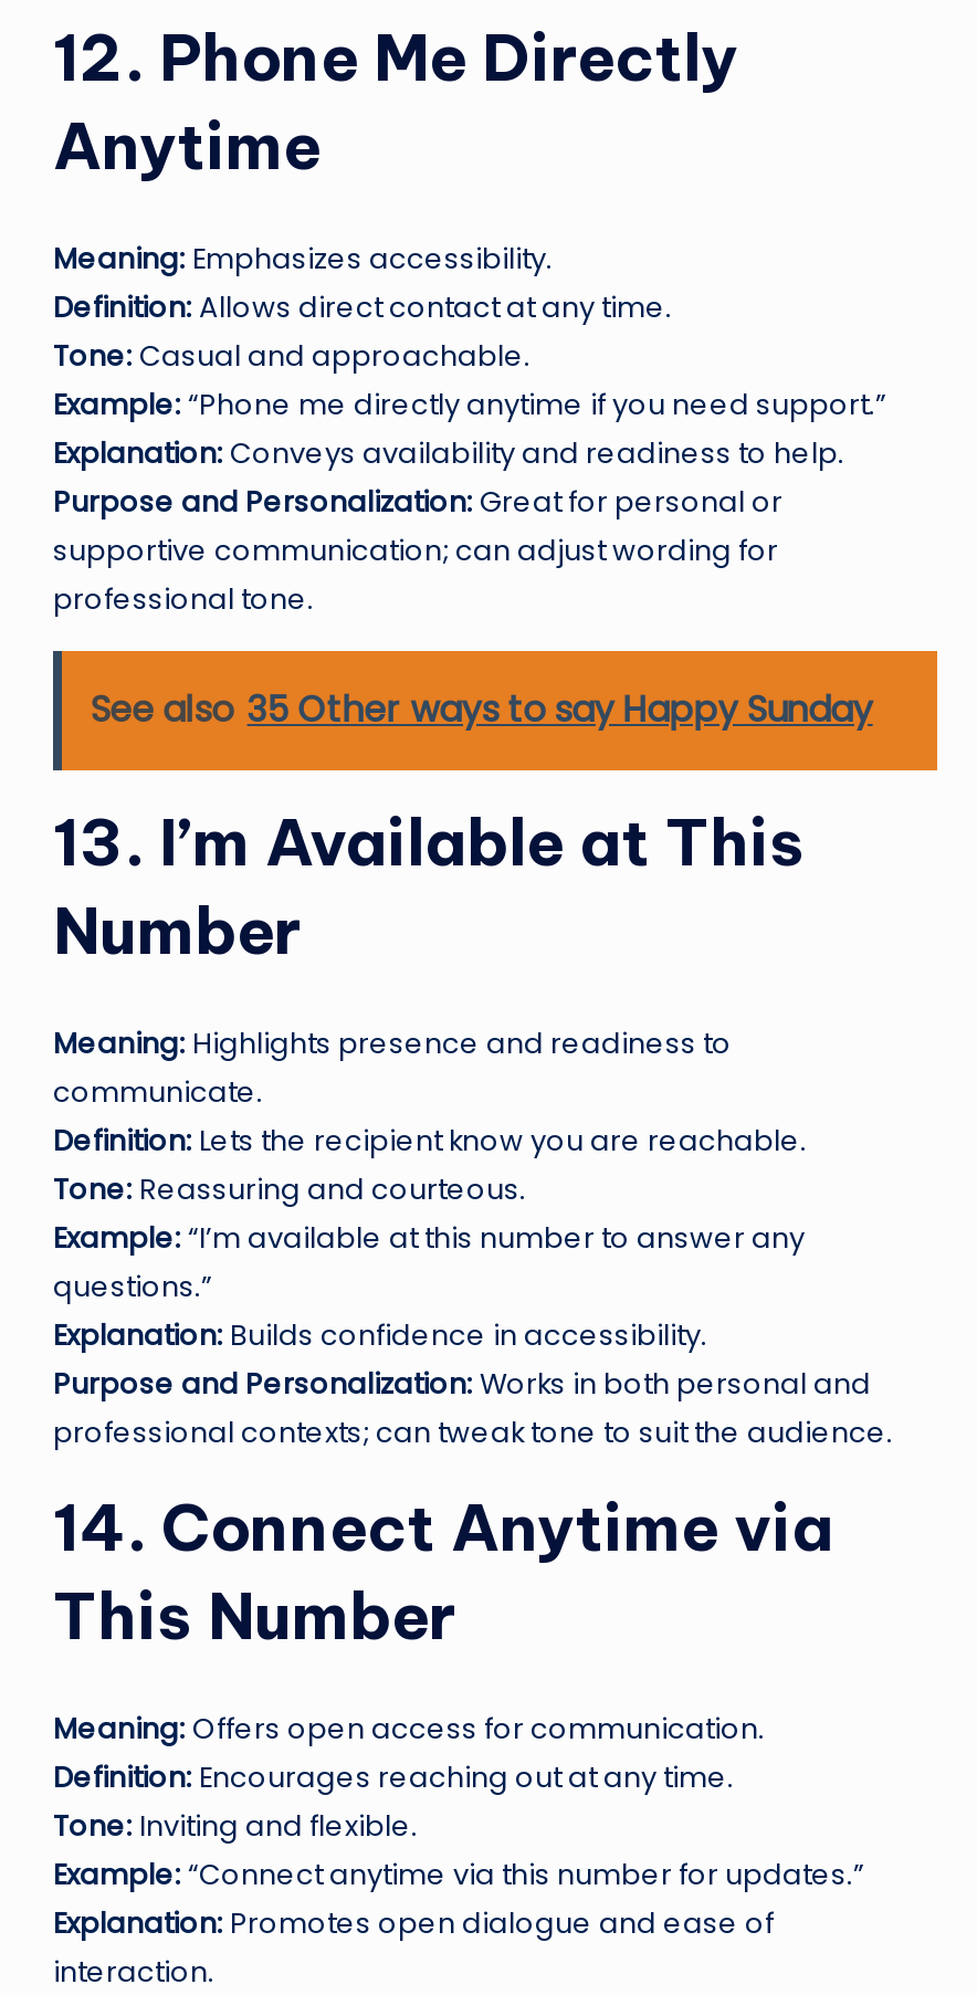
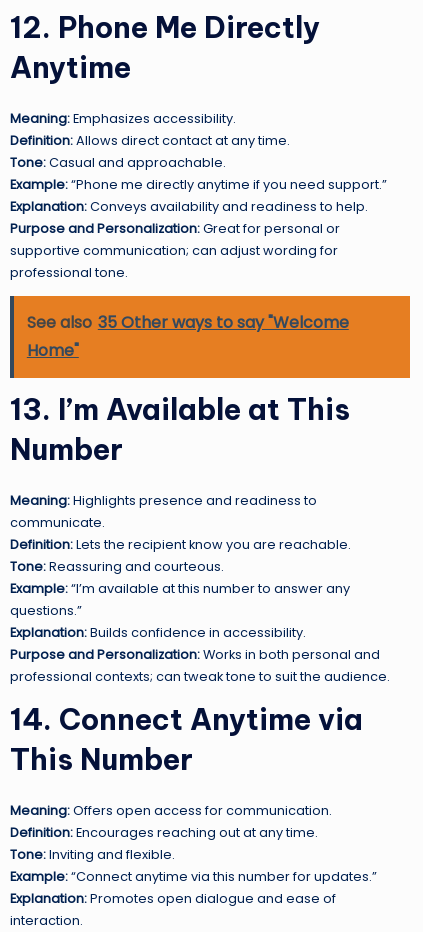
[90,684,873,735] See also 35 Other ways to say Happy Sunday -> [27,311,349,362] See also 35 Other ways to say "Welcome | Home"

